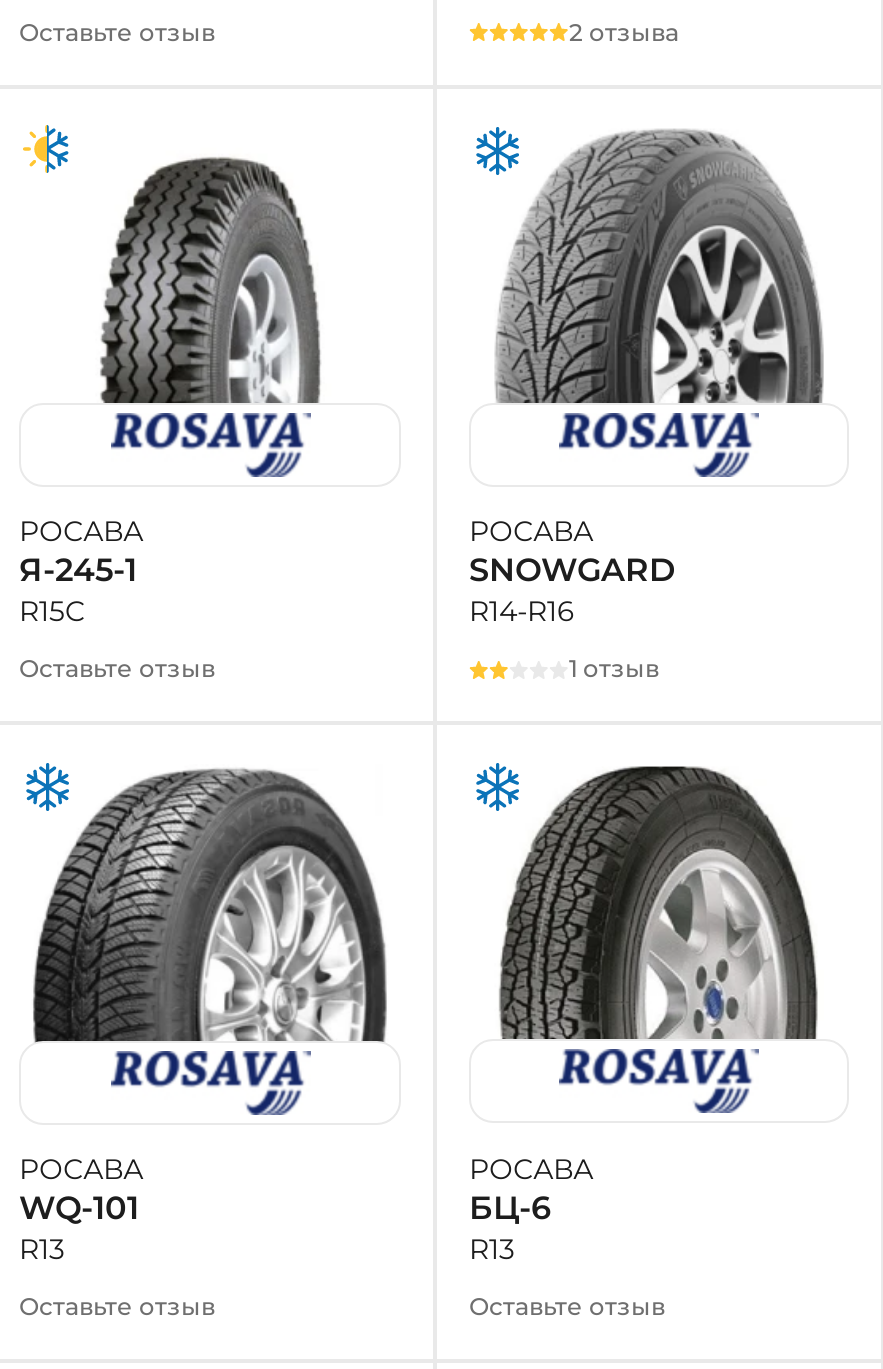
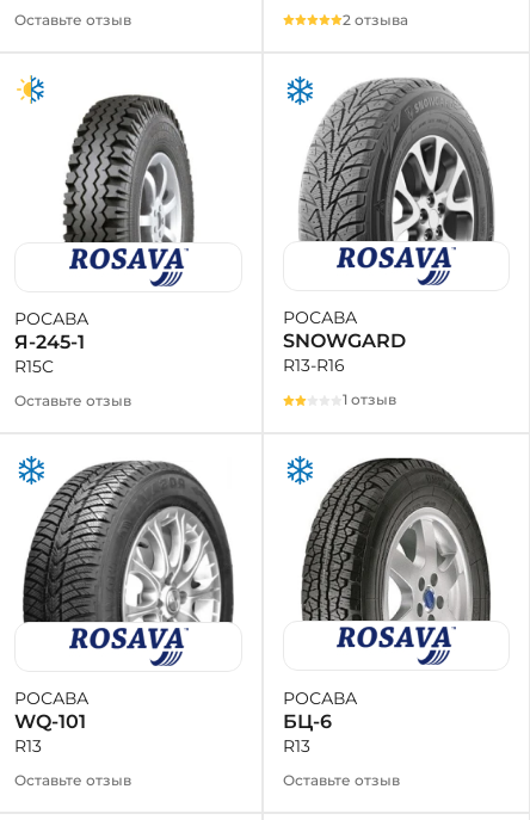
[469,594,575,630] R14-R16 -> [283,355,345,376] R13-R16

